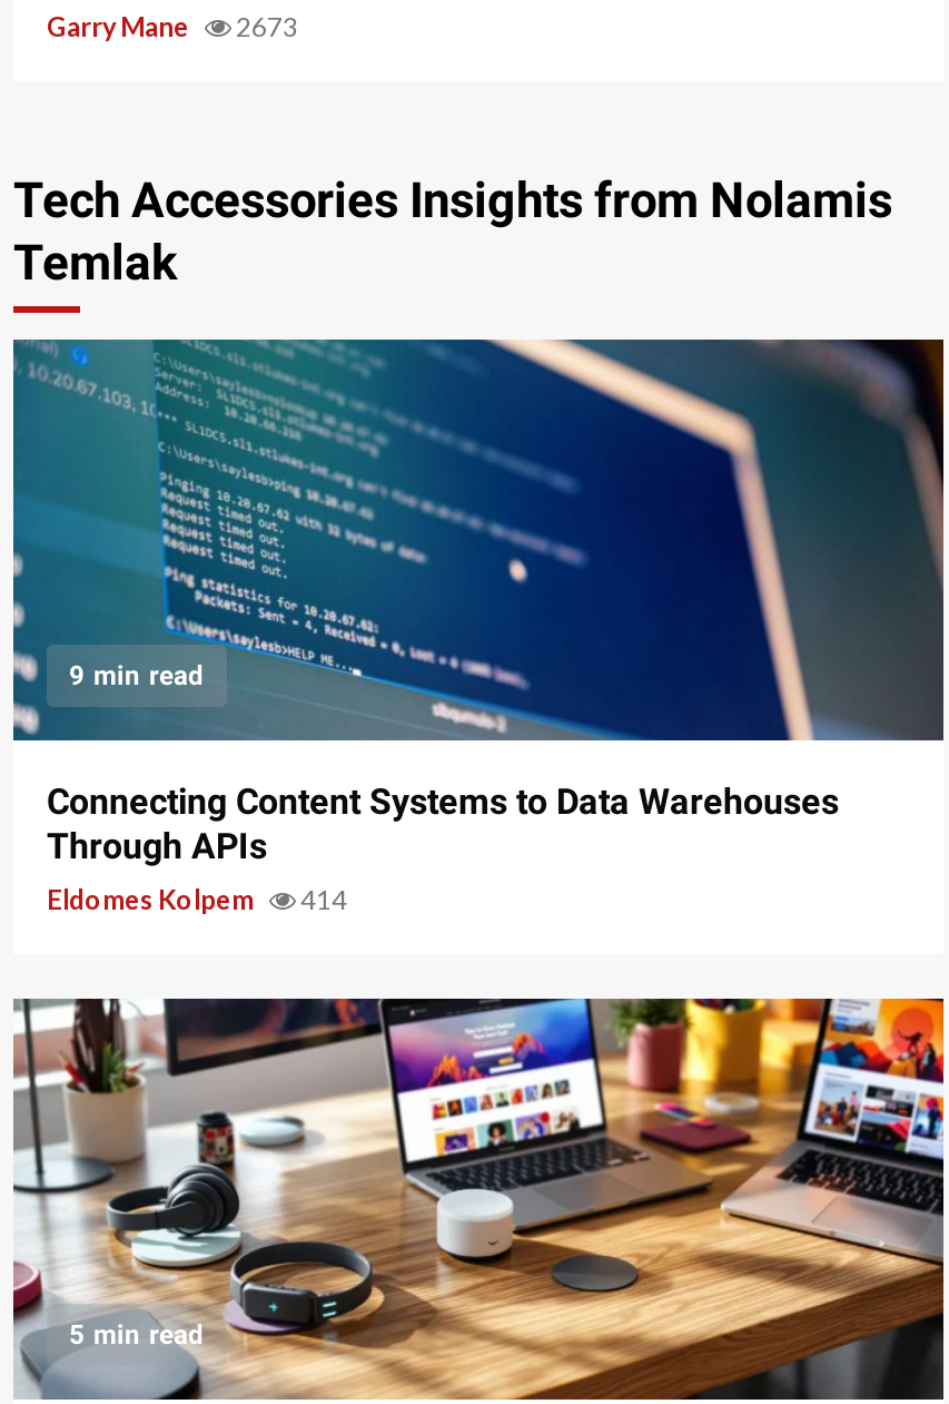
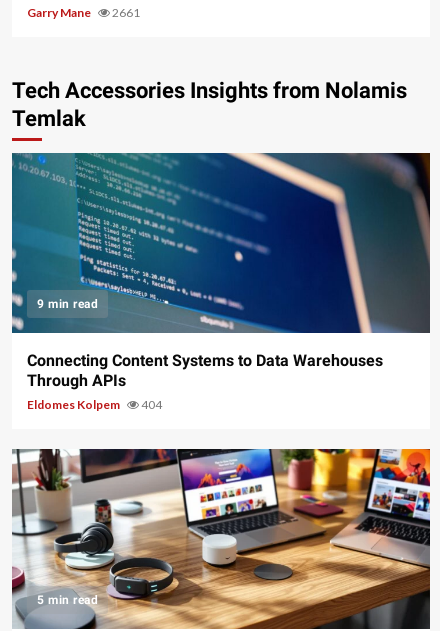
[47,10,298,44] Garry Mane 2673 -> [27,5,140,20] Garry Mane 2661
[47,883,347,917] Eldomes Kolpem 414 -> [27,397,162,412] Eldomes Kolpem 404

